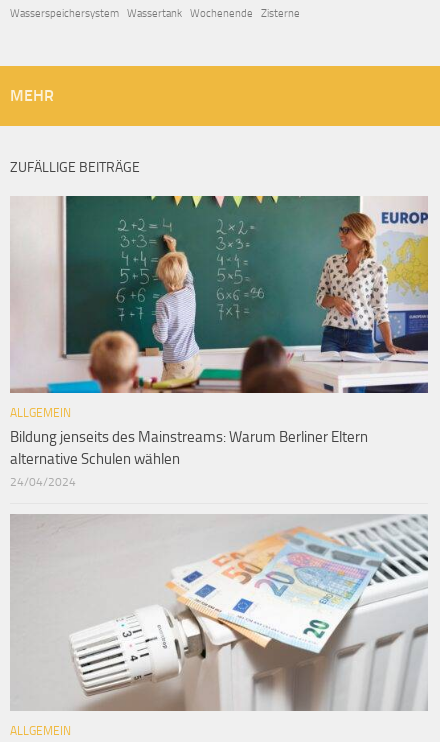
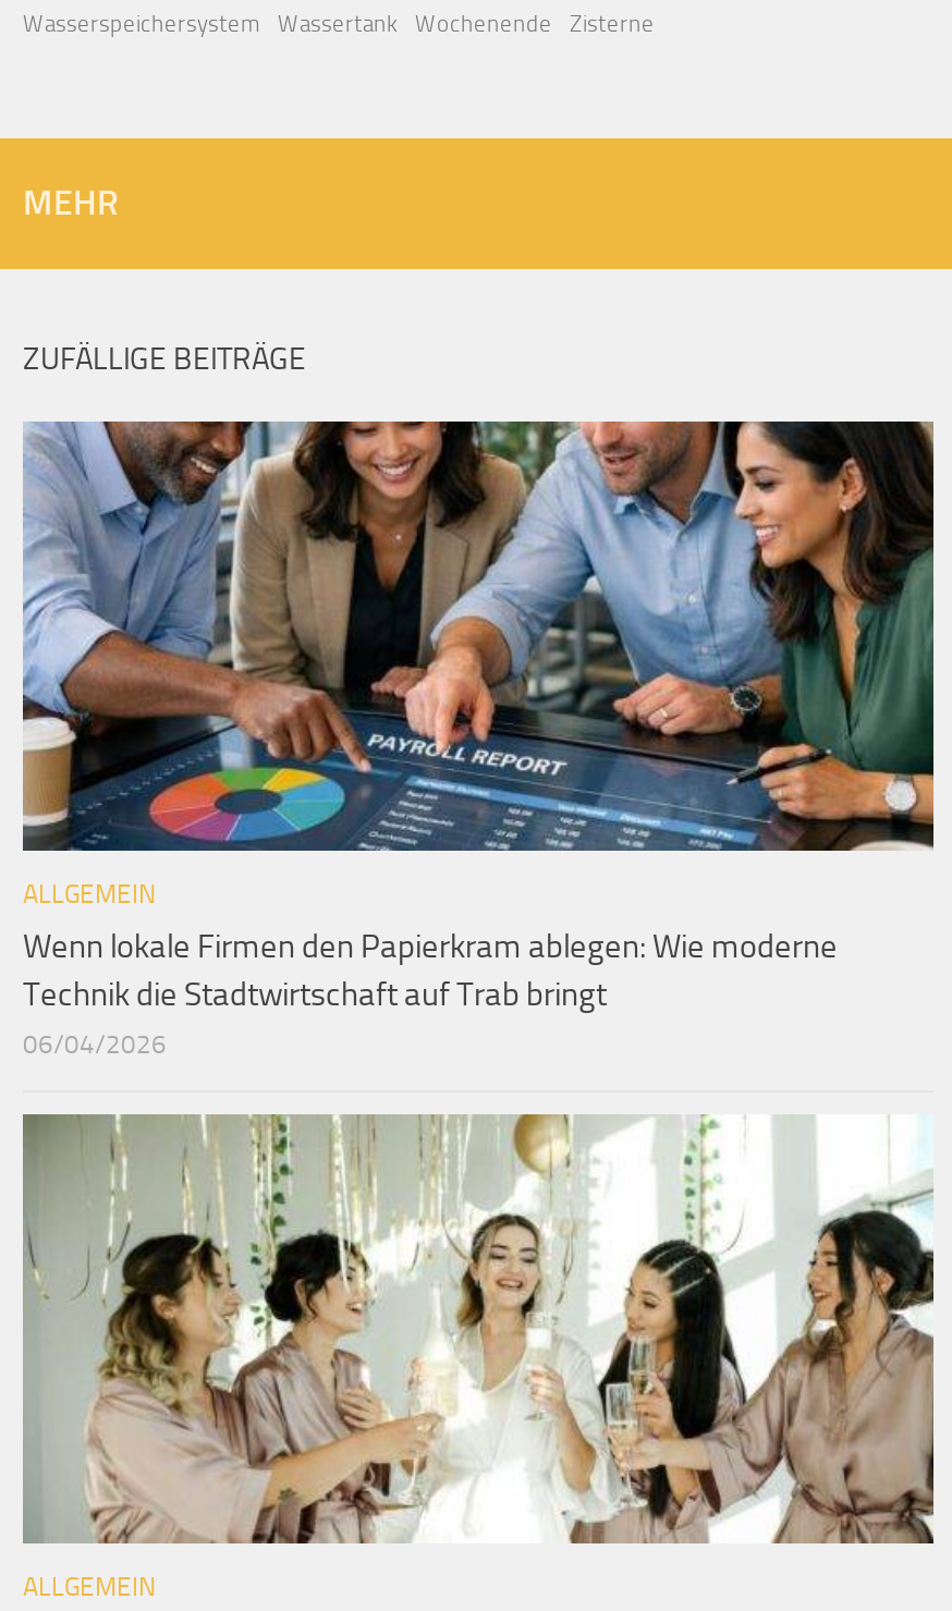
[10,195,429,489] [image] | Bildung jenseits des Mainstreams: Warum Berliner Eltern | alternative Schulen wählen | 24/04/2024 -> [21,419,936,1060] [image] | Wenn lokale Firmen den Papierkram ablegen: Wie moderne | Technik die Stadtwirtschaft auf Trab bringt | 06/04/2026
[11,514,429,712] [image] -> [23,1112,936,1546] [image]

